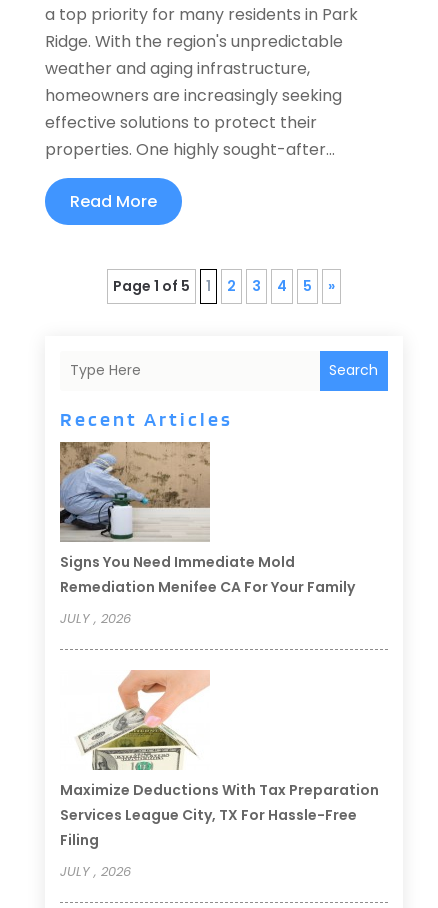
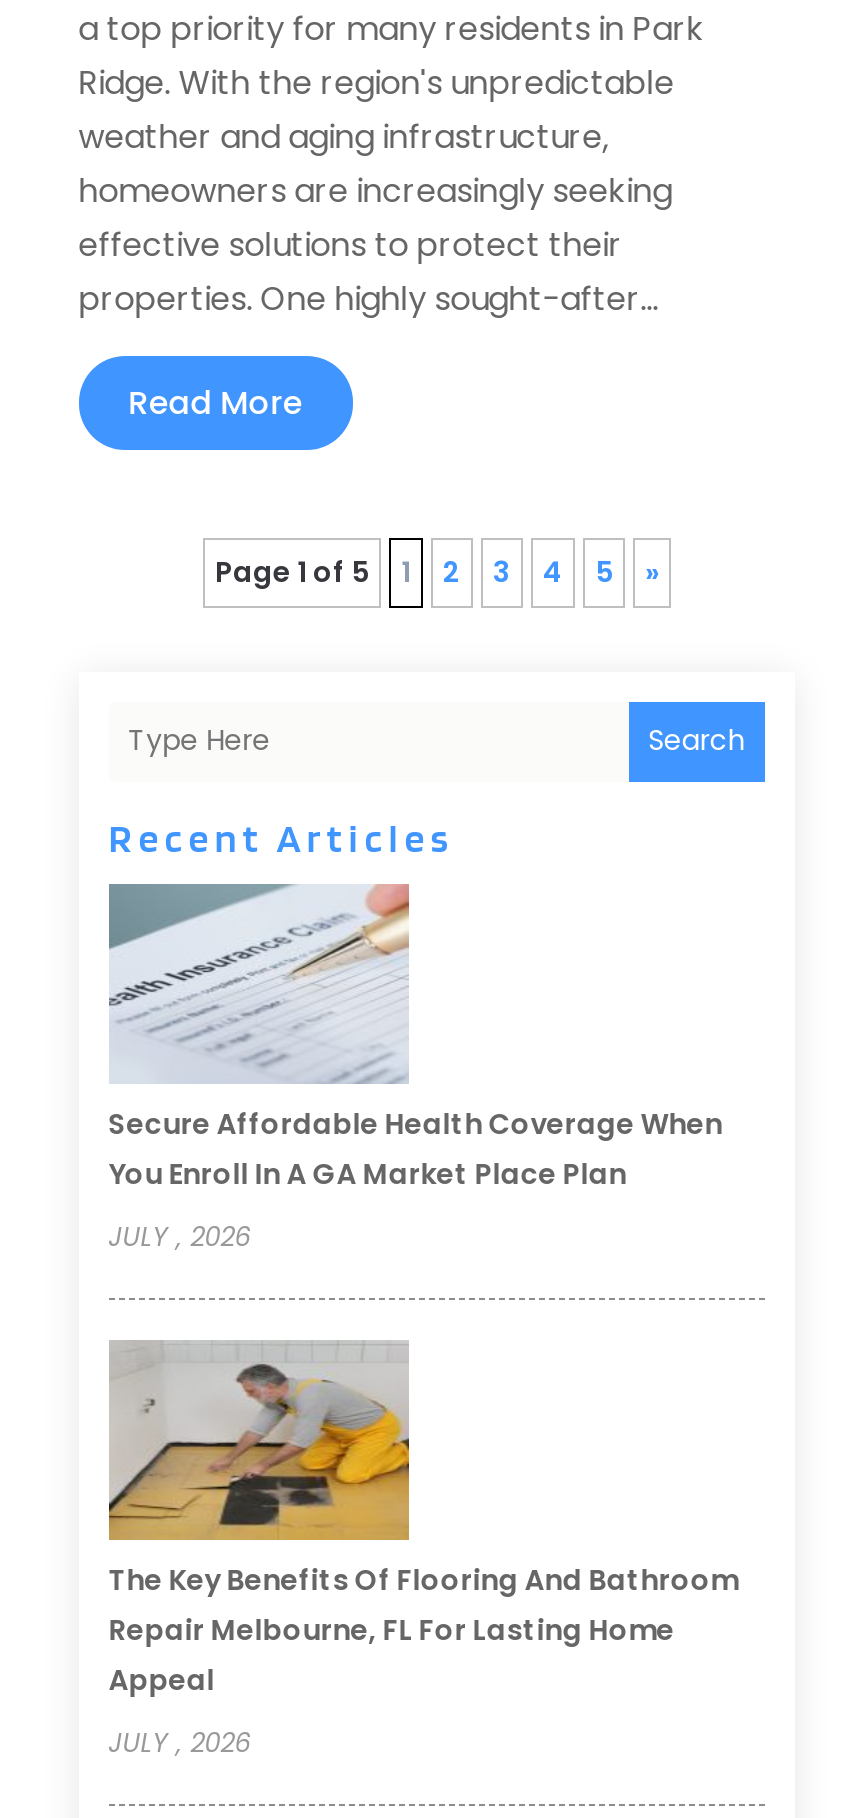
[59,441,355,597] [image] | Signs You Need Immediate Mold | Remediation Menifee CA For Your Family -> [109,882,723,1193] [image] | Secure Affordable Health Coverage When | You Enroll In A GA Market Place Plan
[60,670,379,850] [image] | Maximize Deductions With Tax Preparation | Services League City, TX For Hassle-Free | Filing -> [107,1340,739,1699] [image] | The Key Benefits Of Flooring And Bathroom | Repair Melbourne, FL For Lasting Home | Appeal

